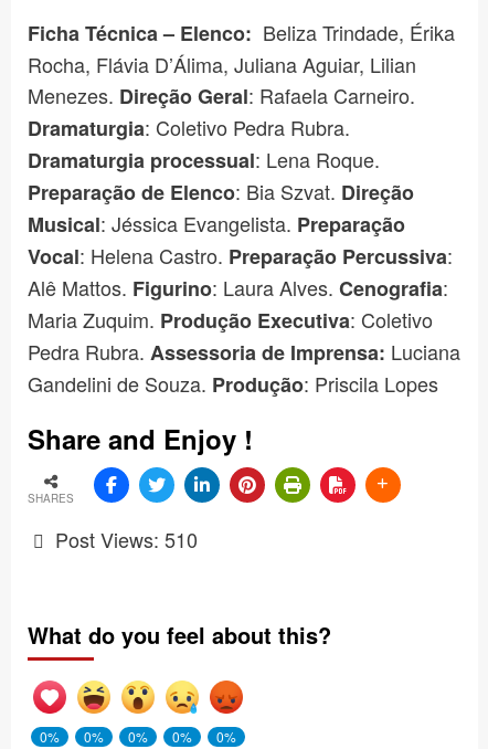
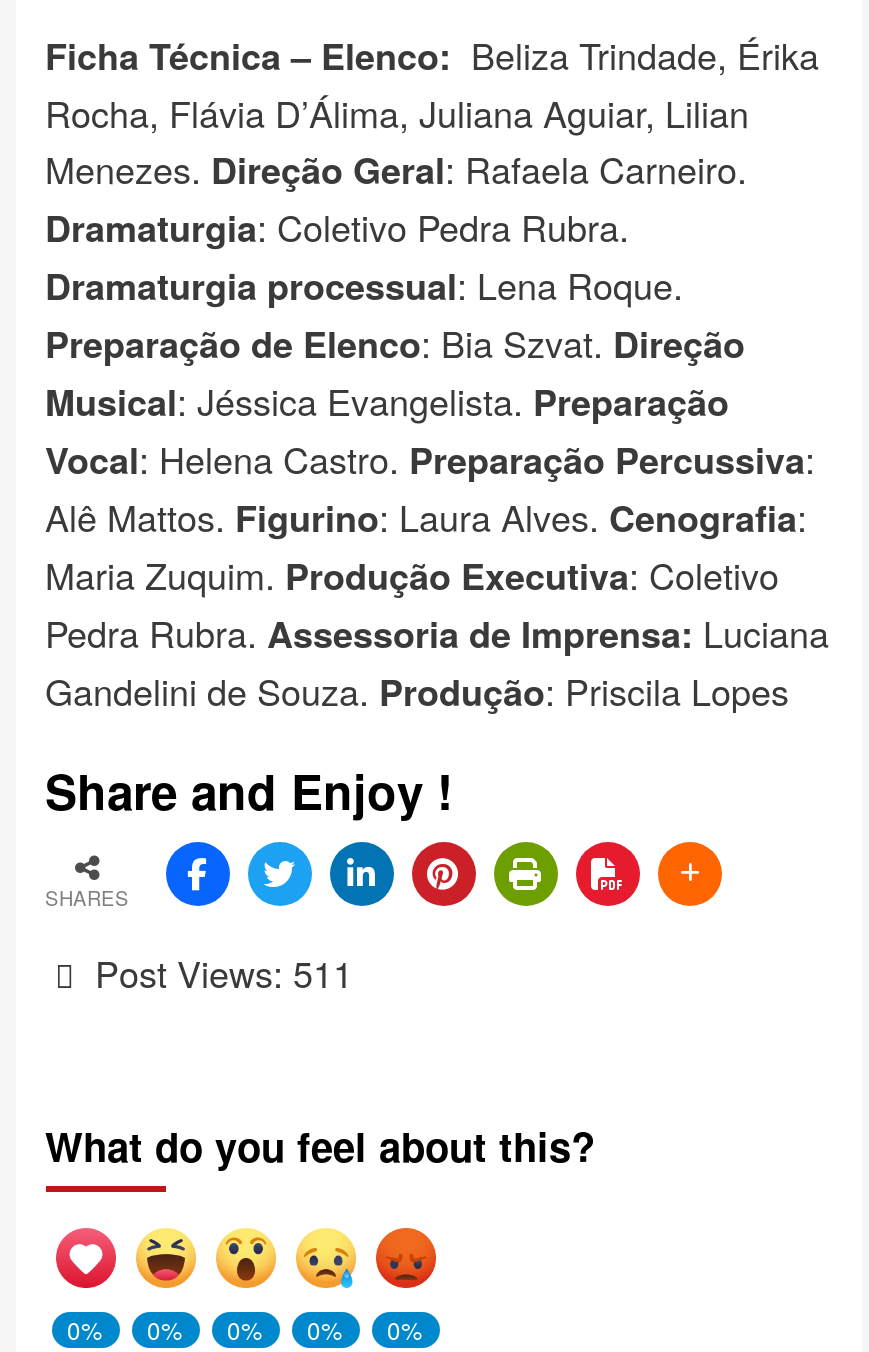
[55,525,197,554] Post Views: 510 -> [95,946,353,998] Post Views: 511

